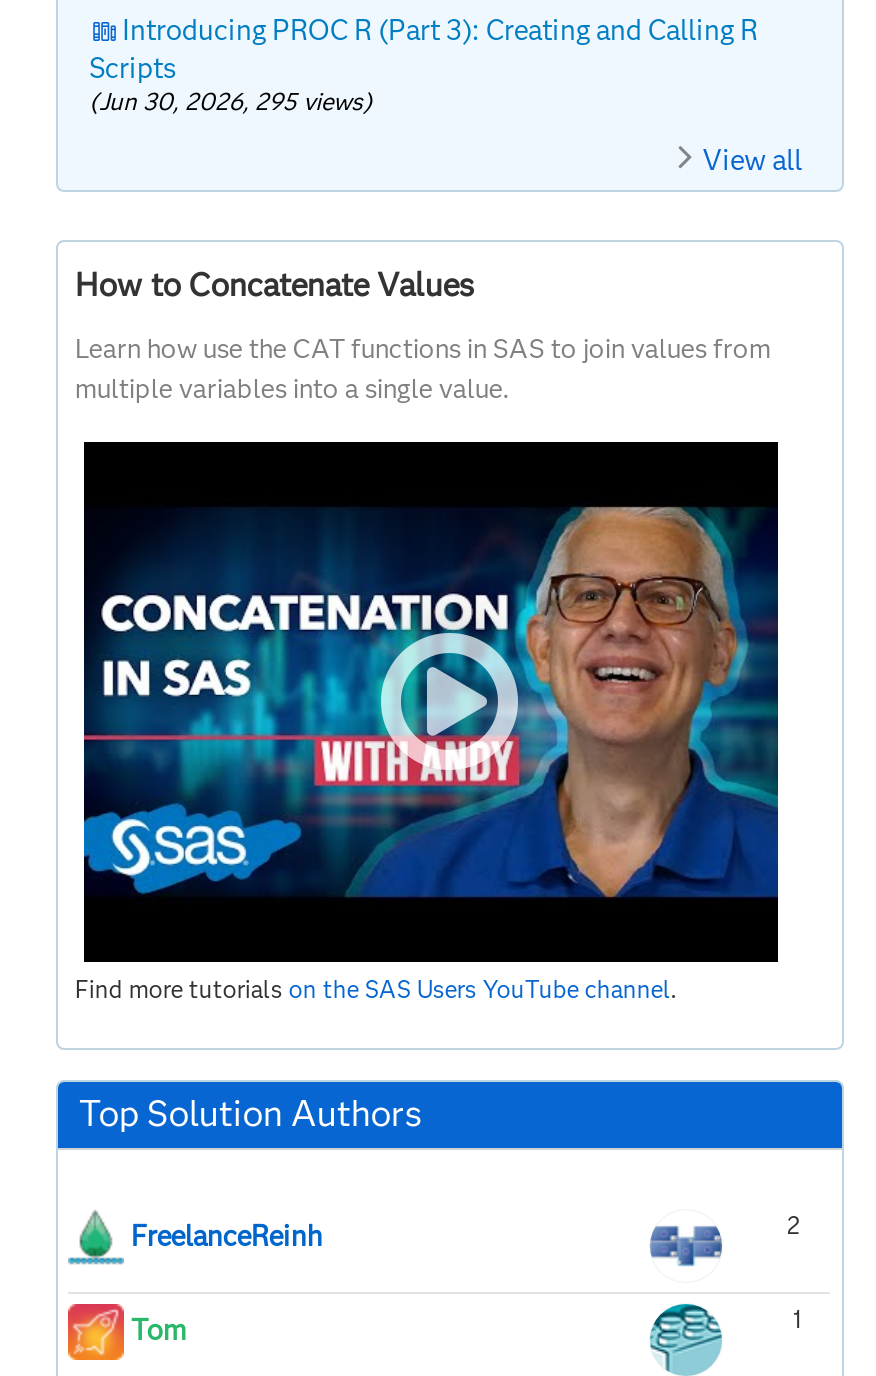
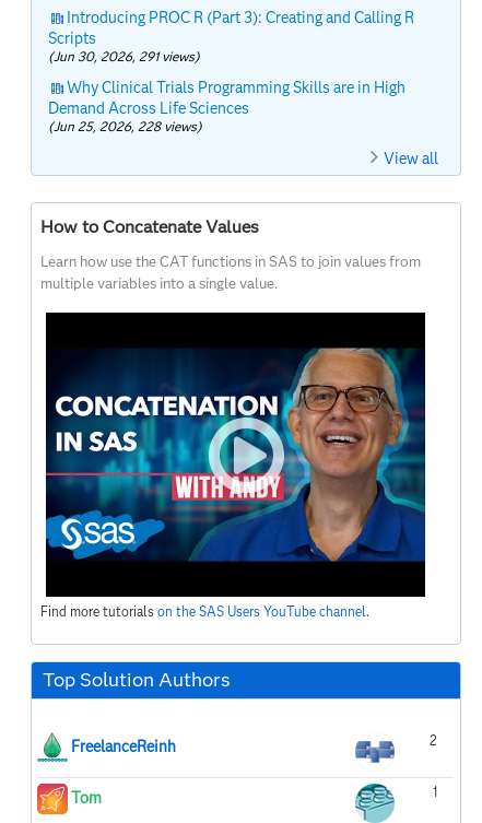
[89,86,373,116] (Jun 30, 2026, 295 views) -> [49,48,405,134] (Jun 30, 2026, 291 views) | Why Clinical Trials Programming Skills are in High | Demand Across Life Sciences | (Jun 25, 2026, 228 views)

